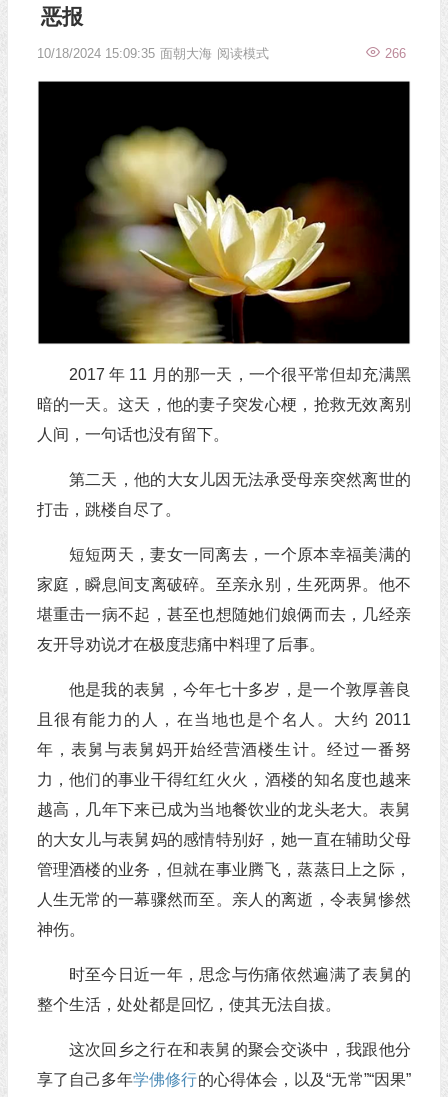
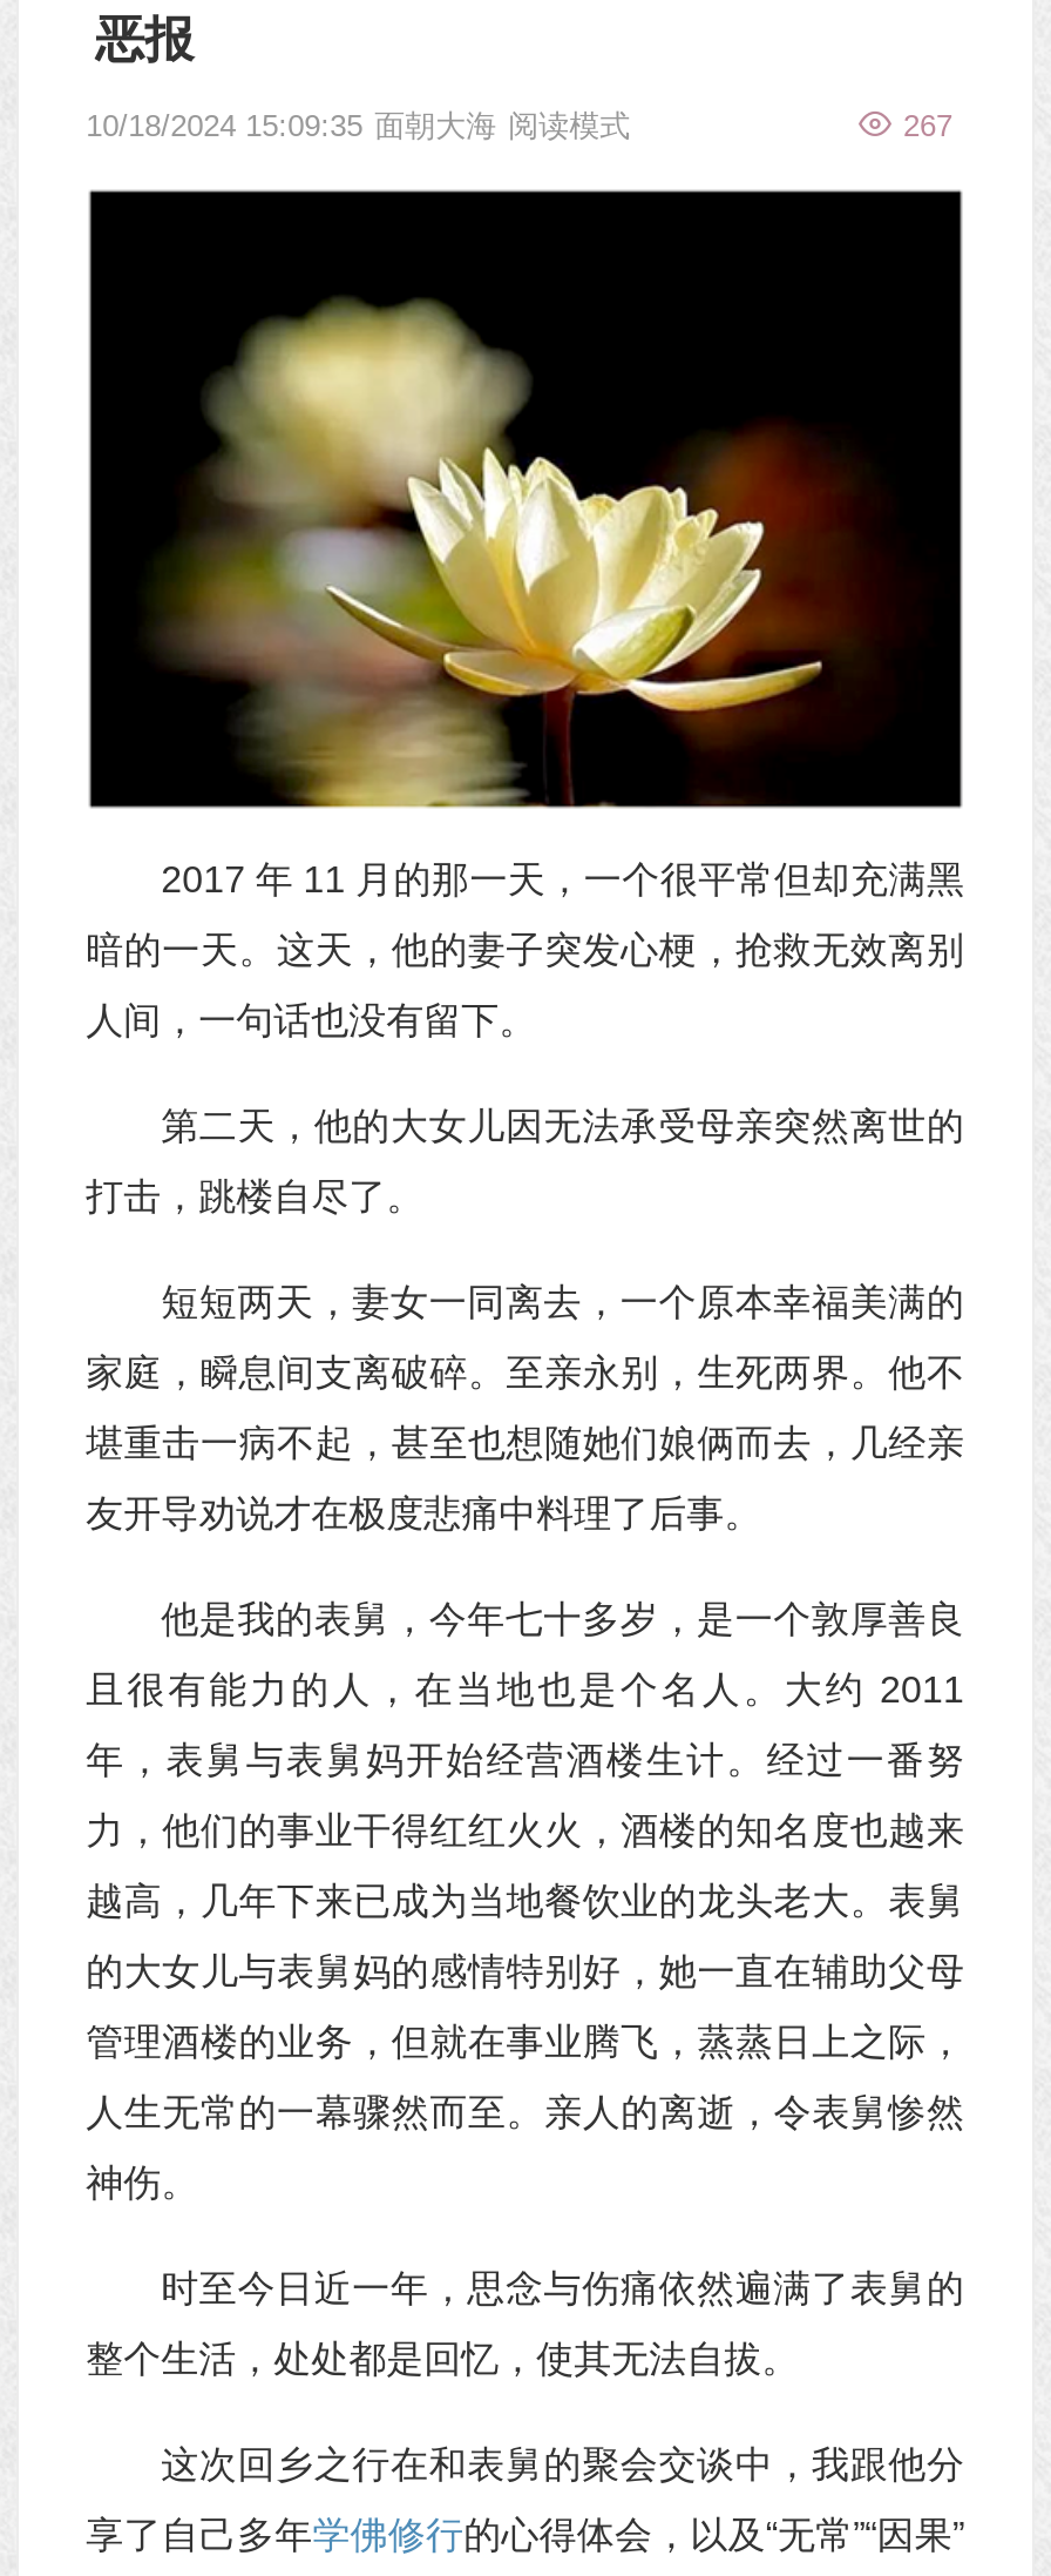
[385,46,406,61] 266 -> [903,108,952,143] 267

